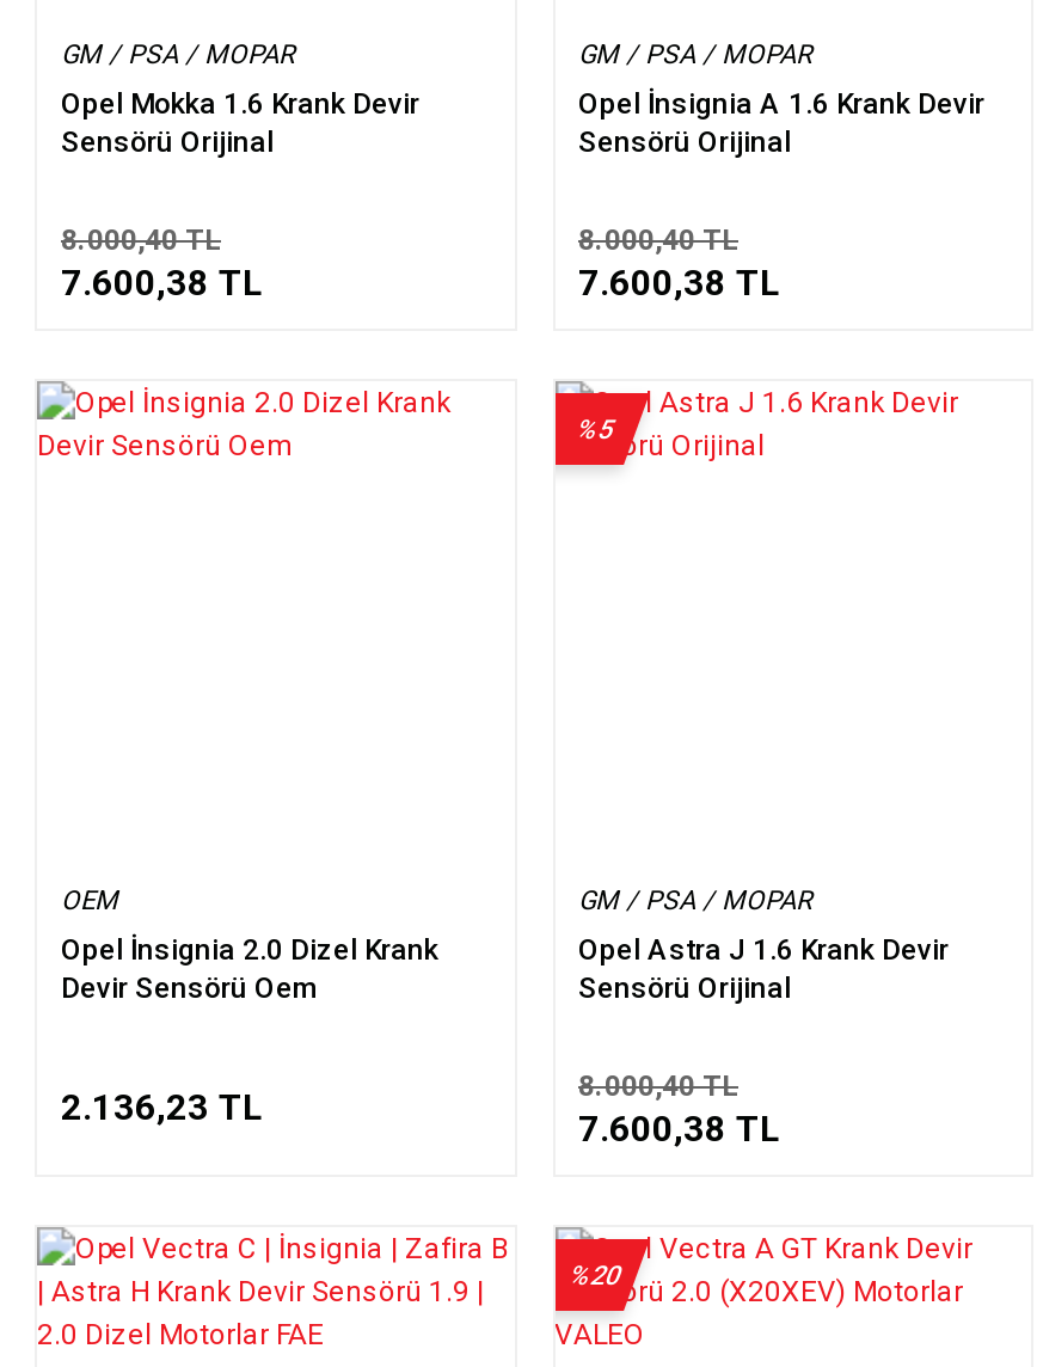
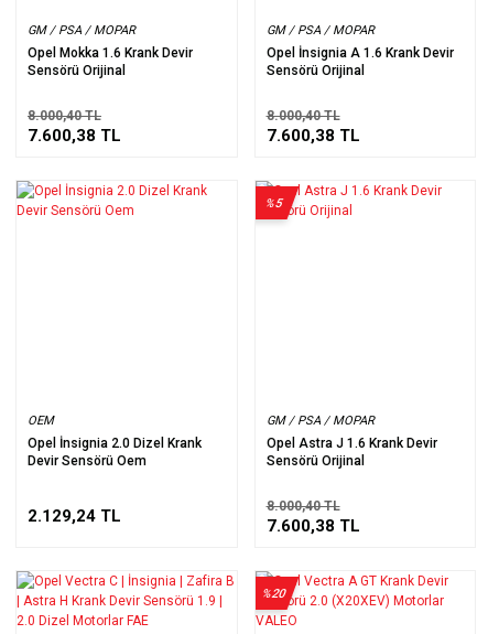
[61,1085,264,1128] 2.136,23 TL -> [28,506,121,525] 2.129,24 TL

